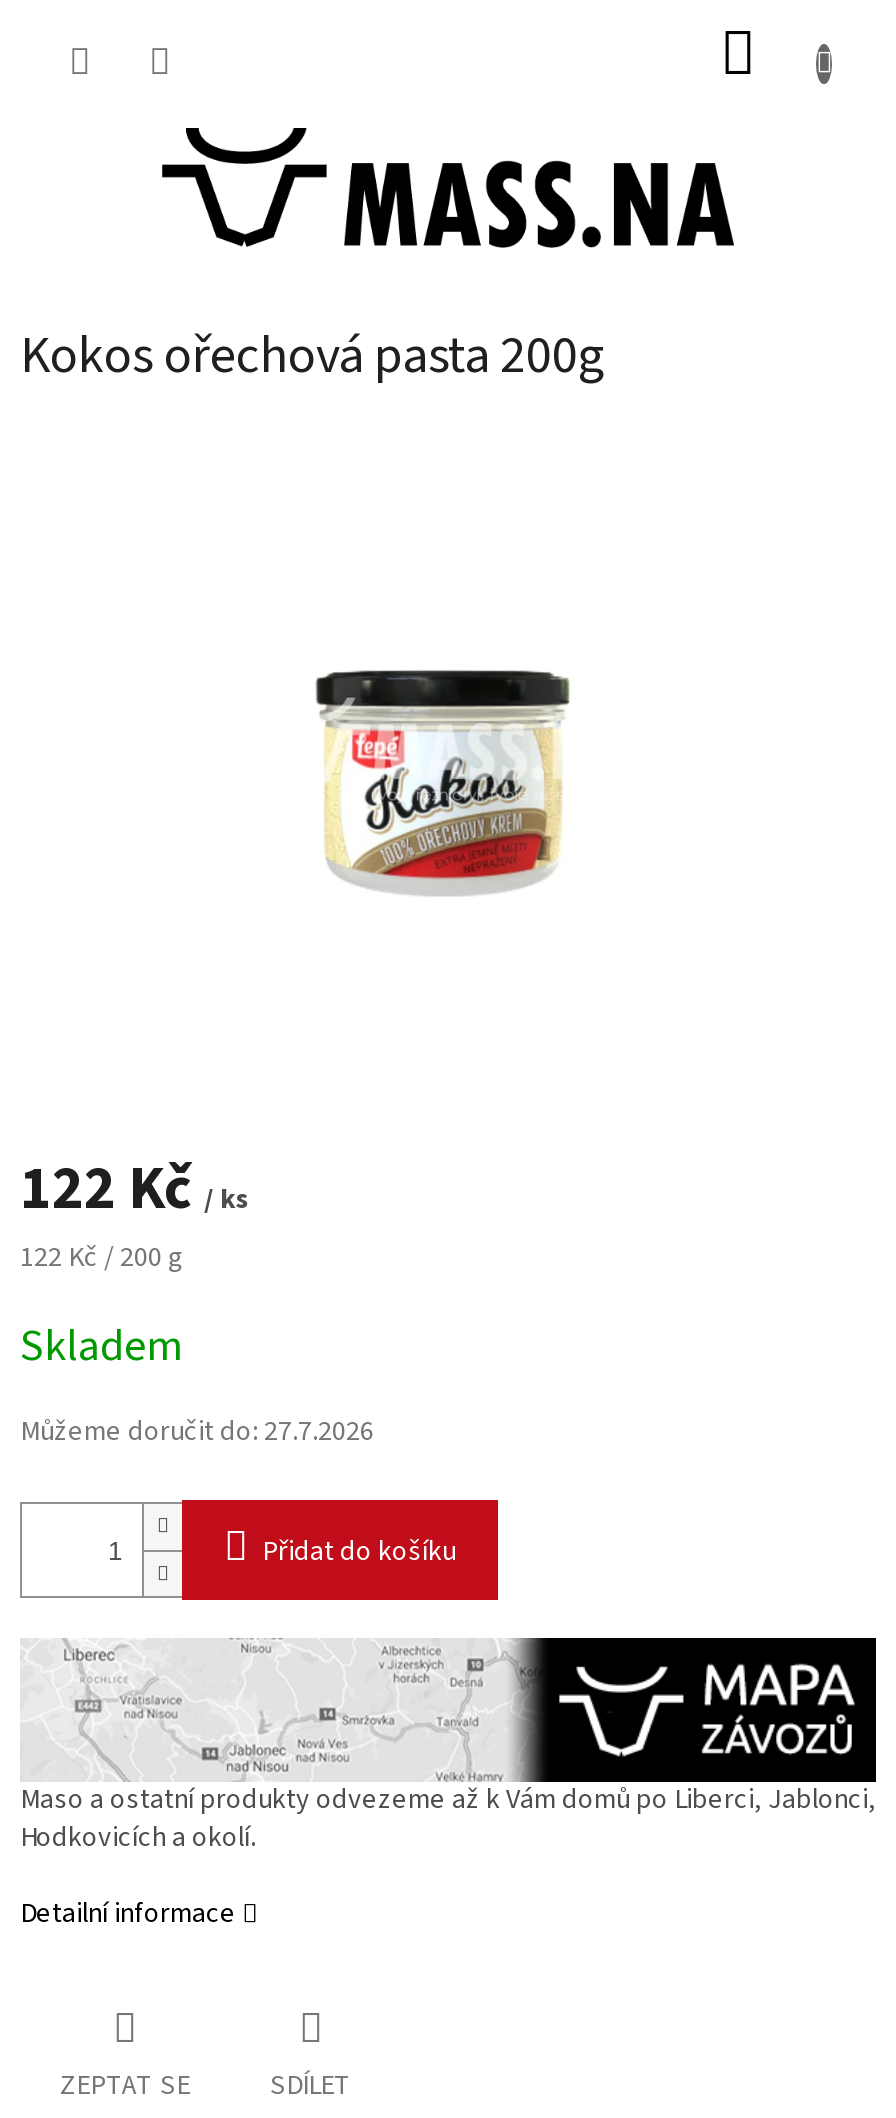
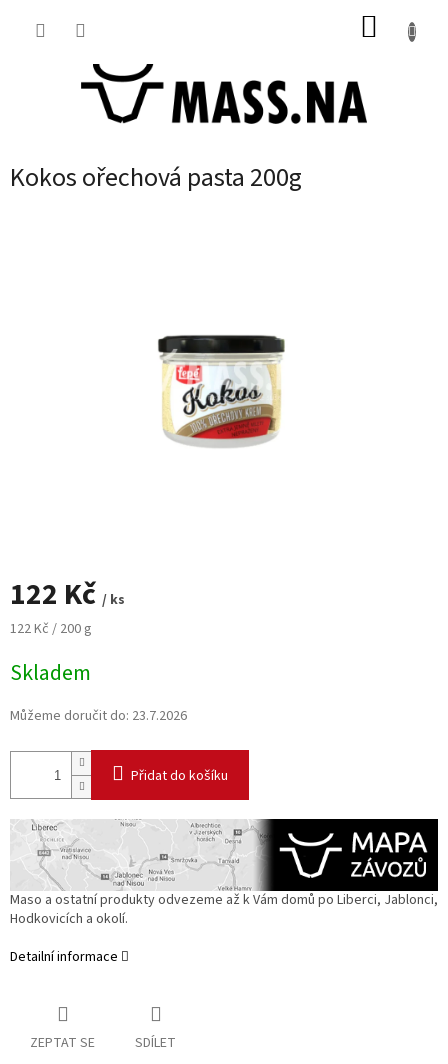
[20,1413,374,1453] Můžeme doručit do: 27.7.2026 -> [10,706,187,726] Můžeme doručit do: 23.7.2026

